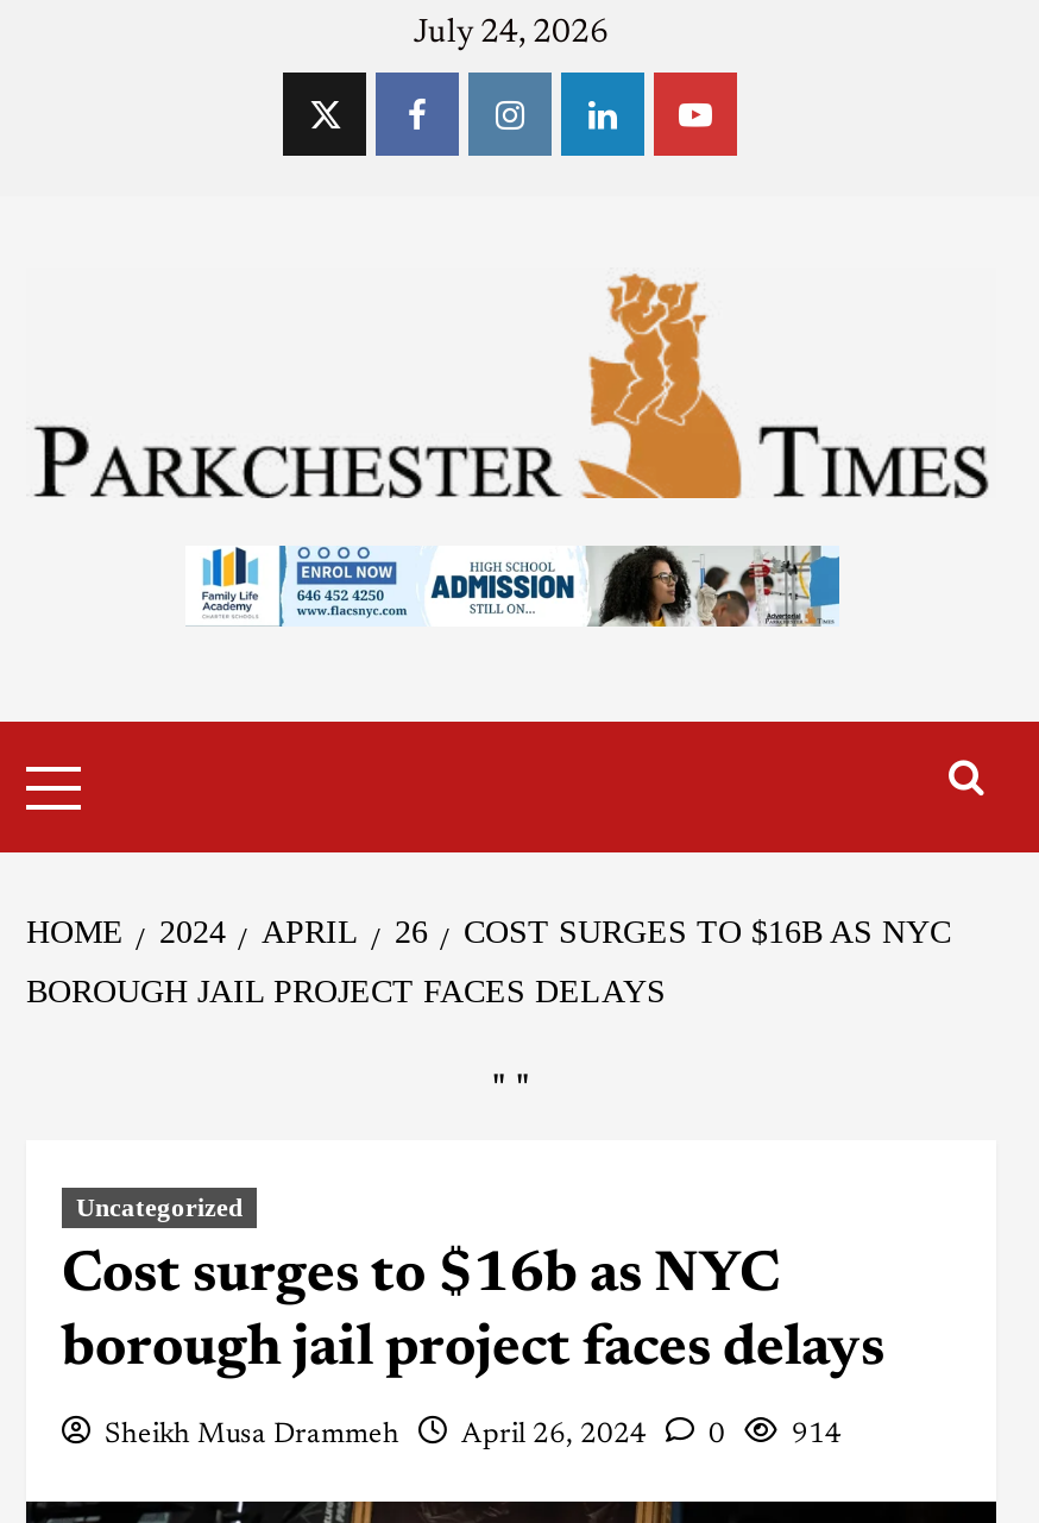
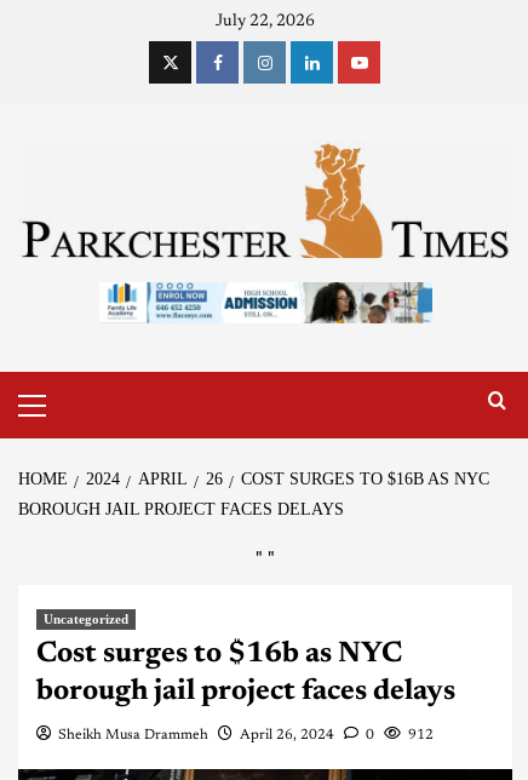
[414,18,609,51] July 24, 2026 -> [216,13,315,30] July 22, 2026
[792,1421,842,1449] 914 -> [408,728,434,742] 912

